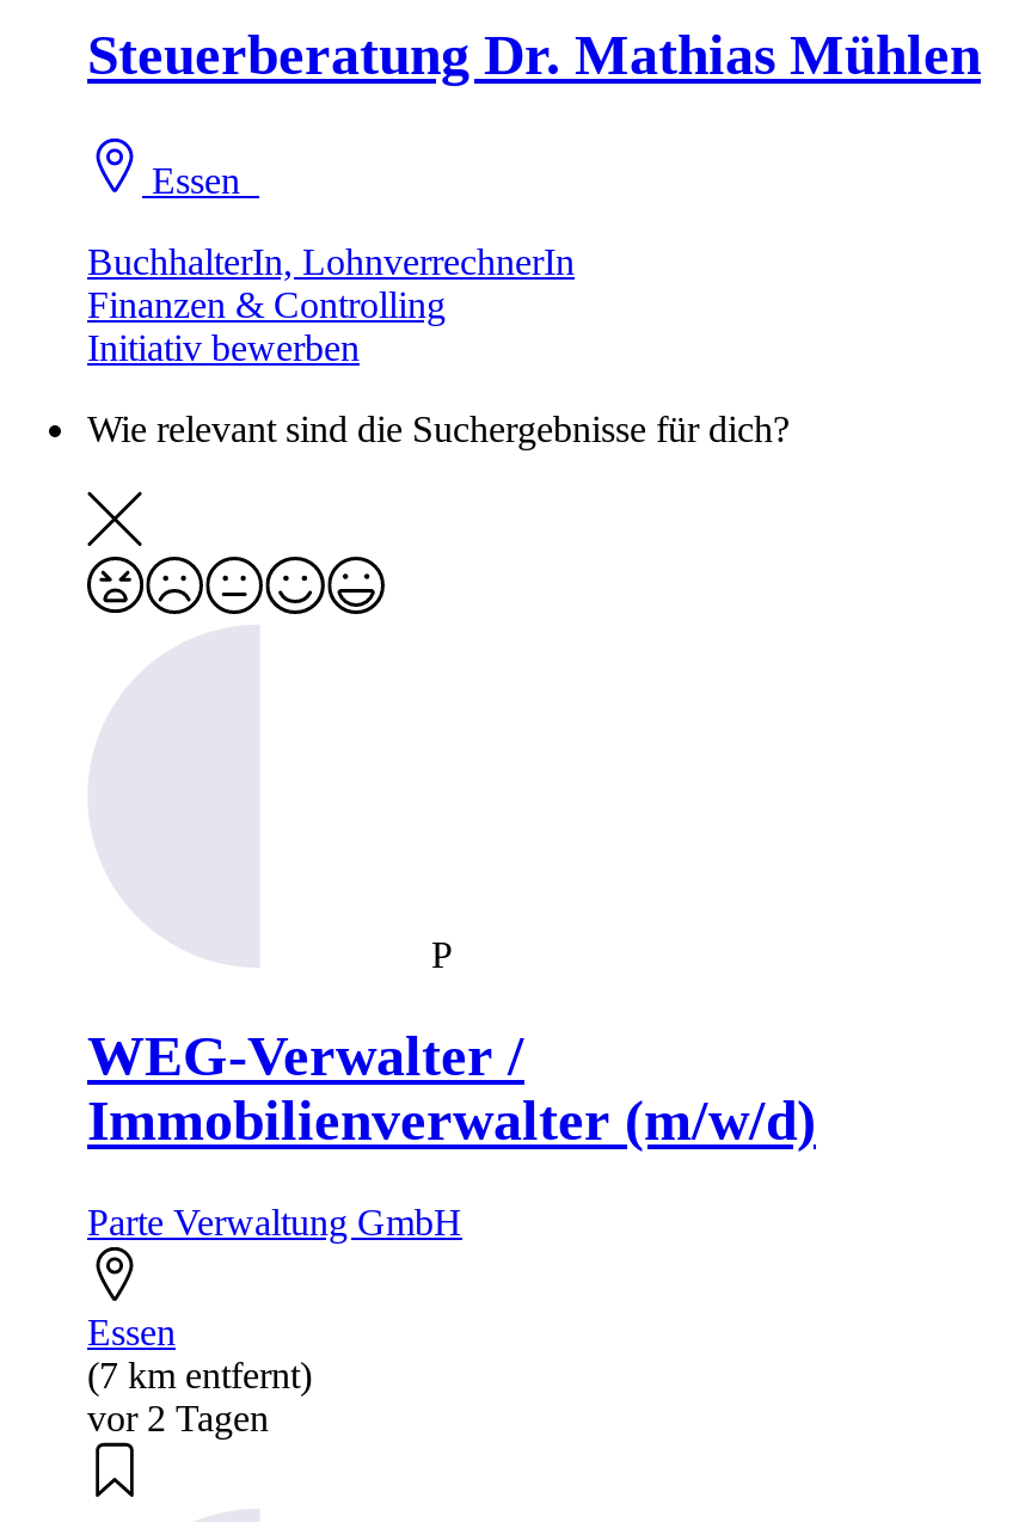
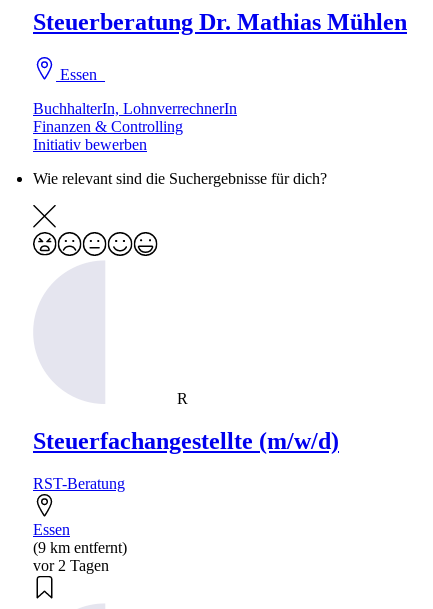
[431,934,453,974] P -> [177,390,188,407] R
[87,1024,816,1151] WEG-Verwalter / | Immobilienverwalter (m/w/d) -> [33,428,339,454] Steuerfachangestellte (m/w/d)
[87,1201,462,1241] Parte Verwaltung GmbH -> [33,474,125,491] RST-Beratung
[87,1354,312,1394] (7 km entfernt) -> [33,538,127,555] (9 km entfernt)

